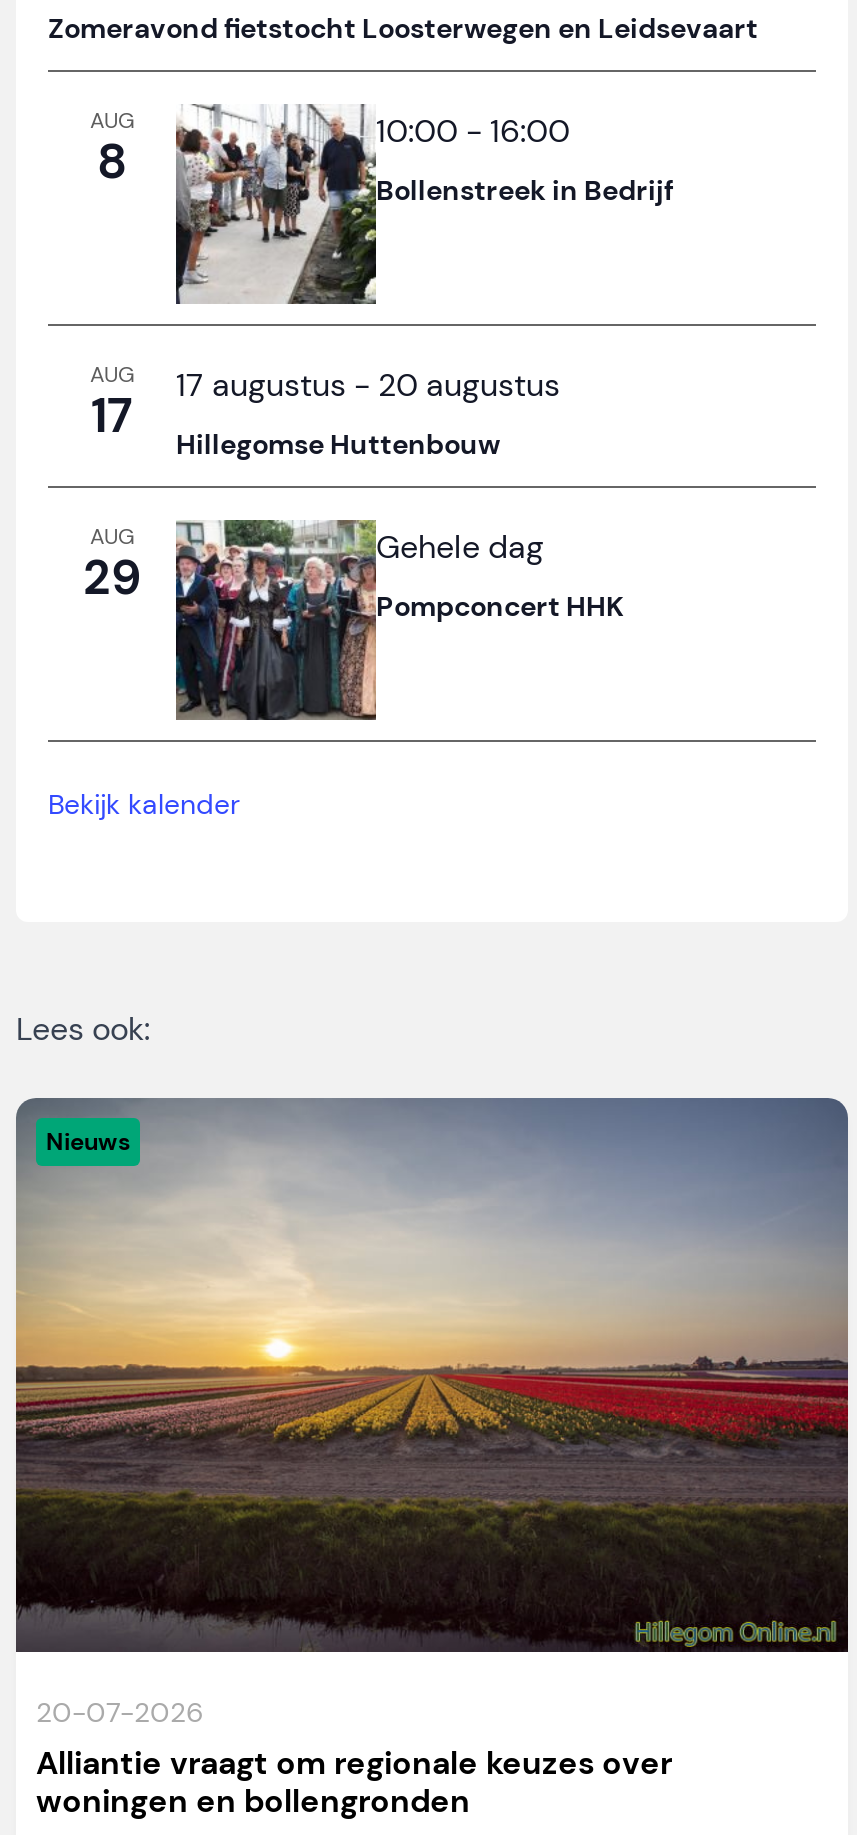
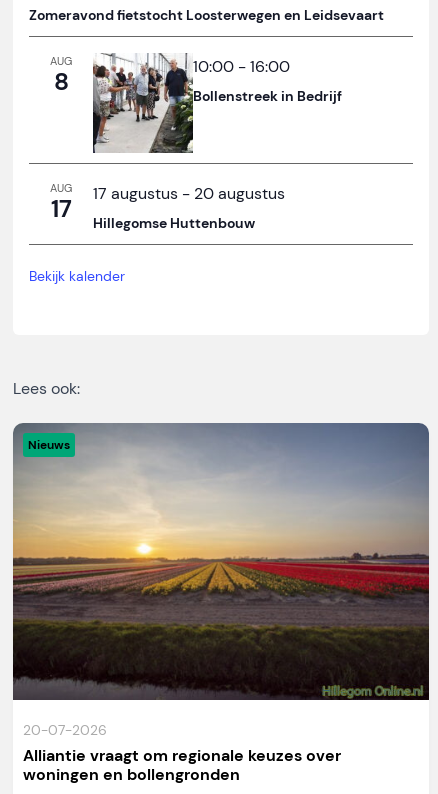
[83,517,624,721] [image] | AUG | 29 | Gehele dag | Pompconcert HHK -> none

